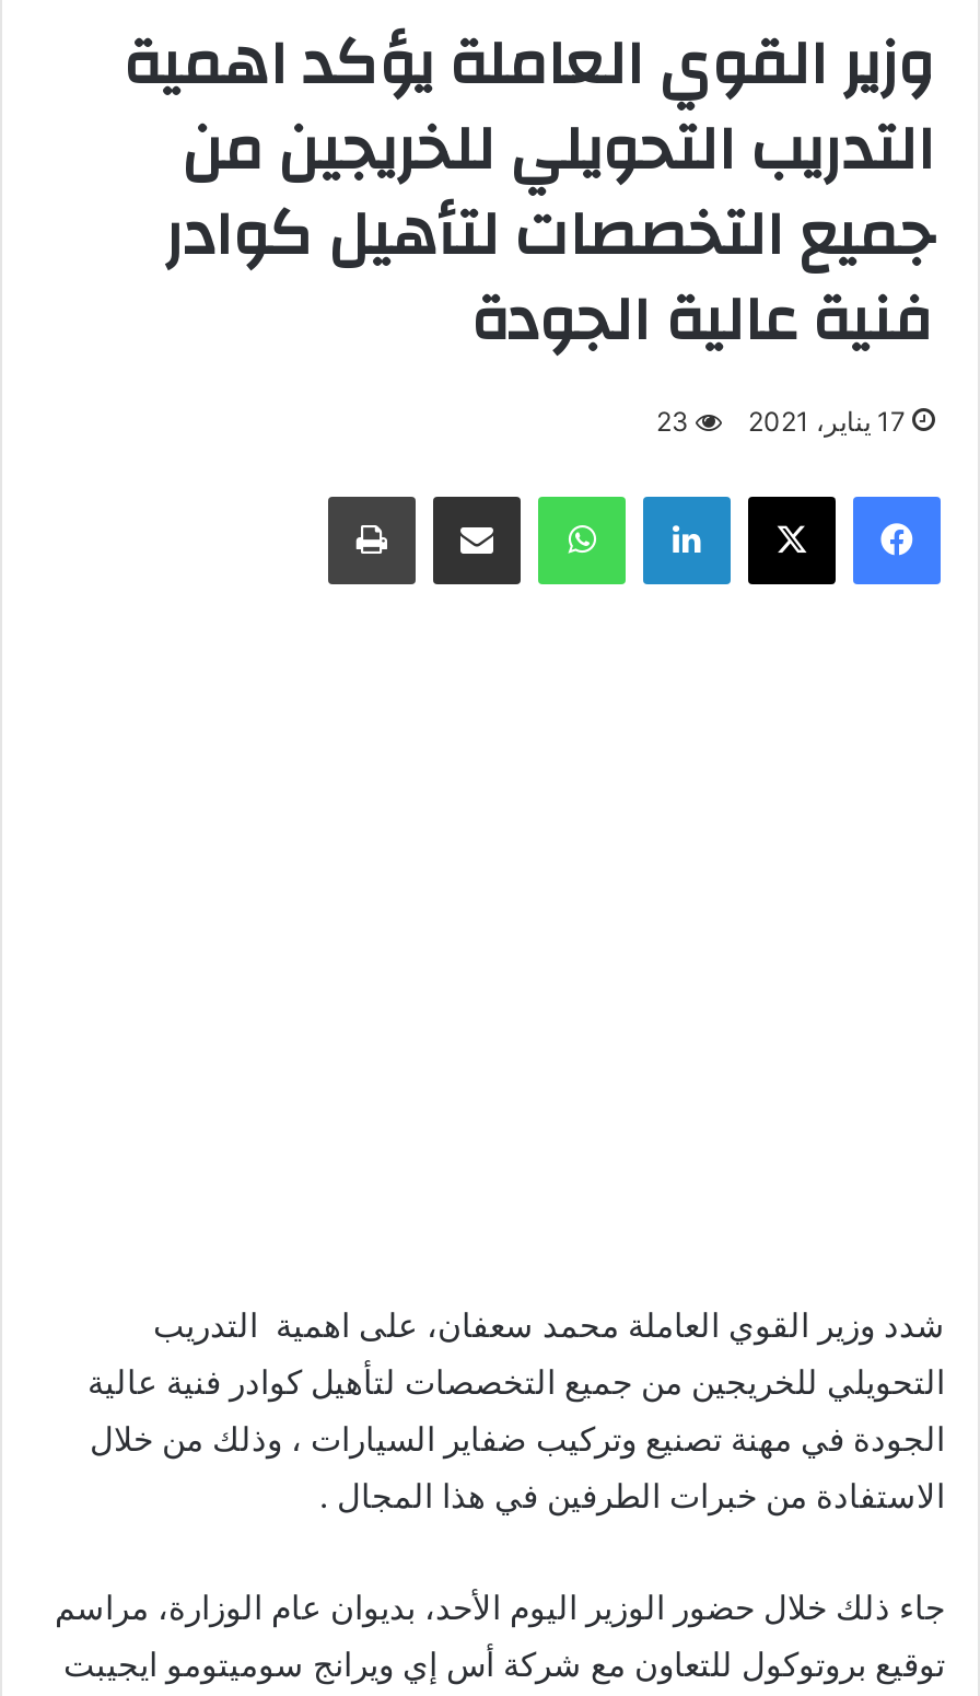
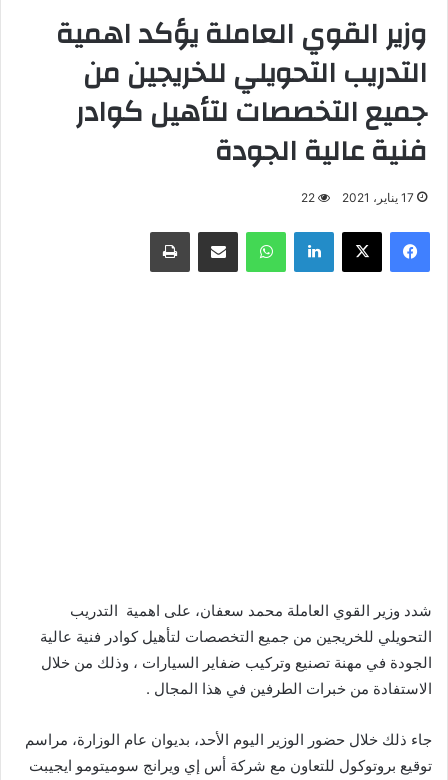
[656,406,689,439] 23 -> [301,190,315,205] 22

